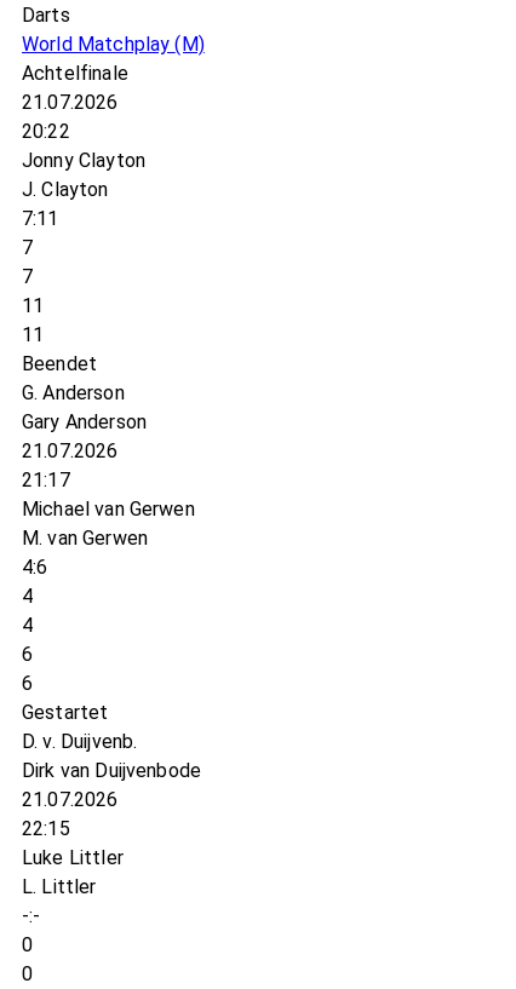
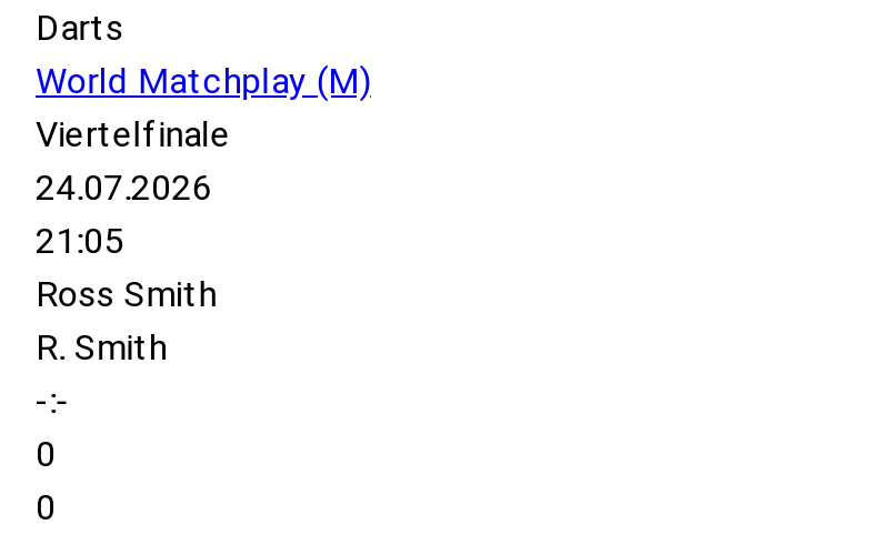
[22,62,201,898] Achtelfinale | 21.07.2026 | 20:22 | Jonny Clayton | J. Clayton | 7:11 | 7 | 7 | 11 | 11 | Beendet | G. Anderson | Gary Anderson | 21.07.2026 | 21:17 | Michael van Gerwen | M. van Gerwen | 4:6 | 4 | 4 | 6 | 6 | Gestartet | D. v. Duijvenb. | Dirk van Duijvenbode | 21.07.2026 | 22:15 | Luke Littler | L. Littler -> [36,113,231,369] Viertelfinale | 24.07.2026 | 21:05 | Ross Smith | R. Smith

